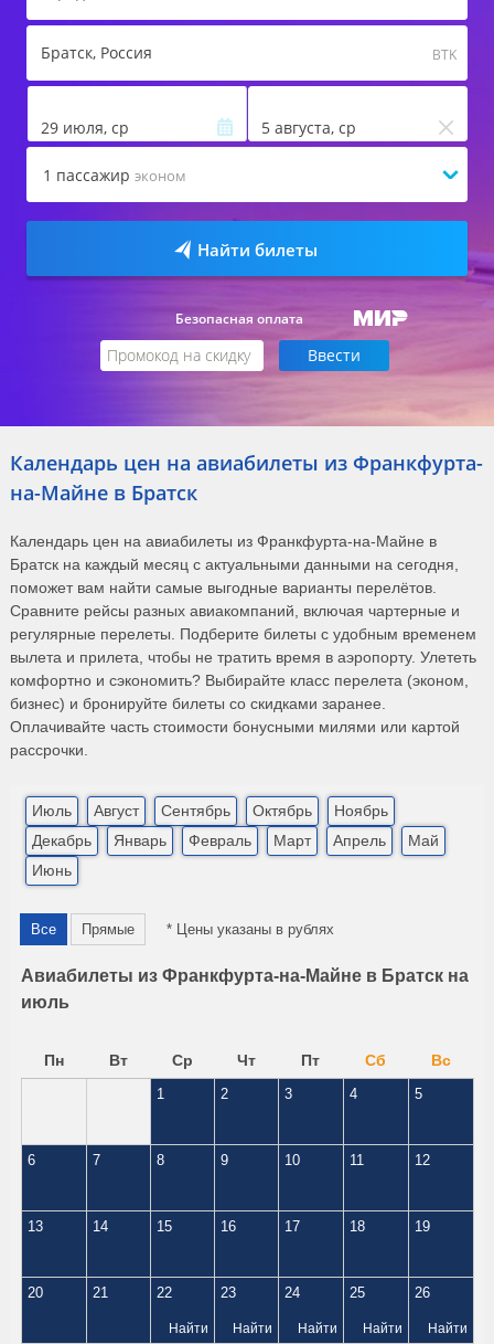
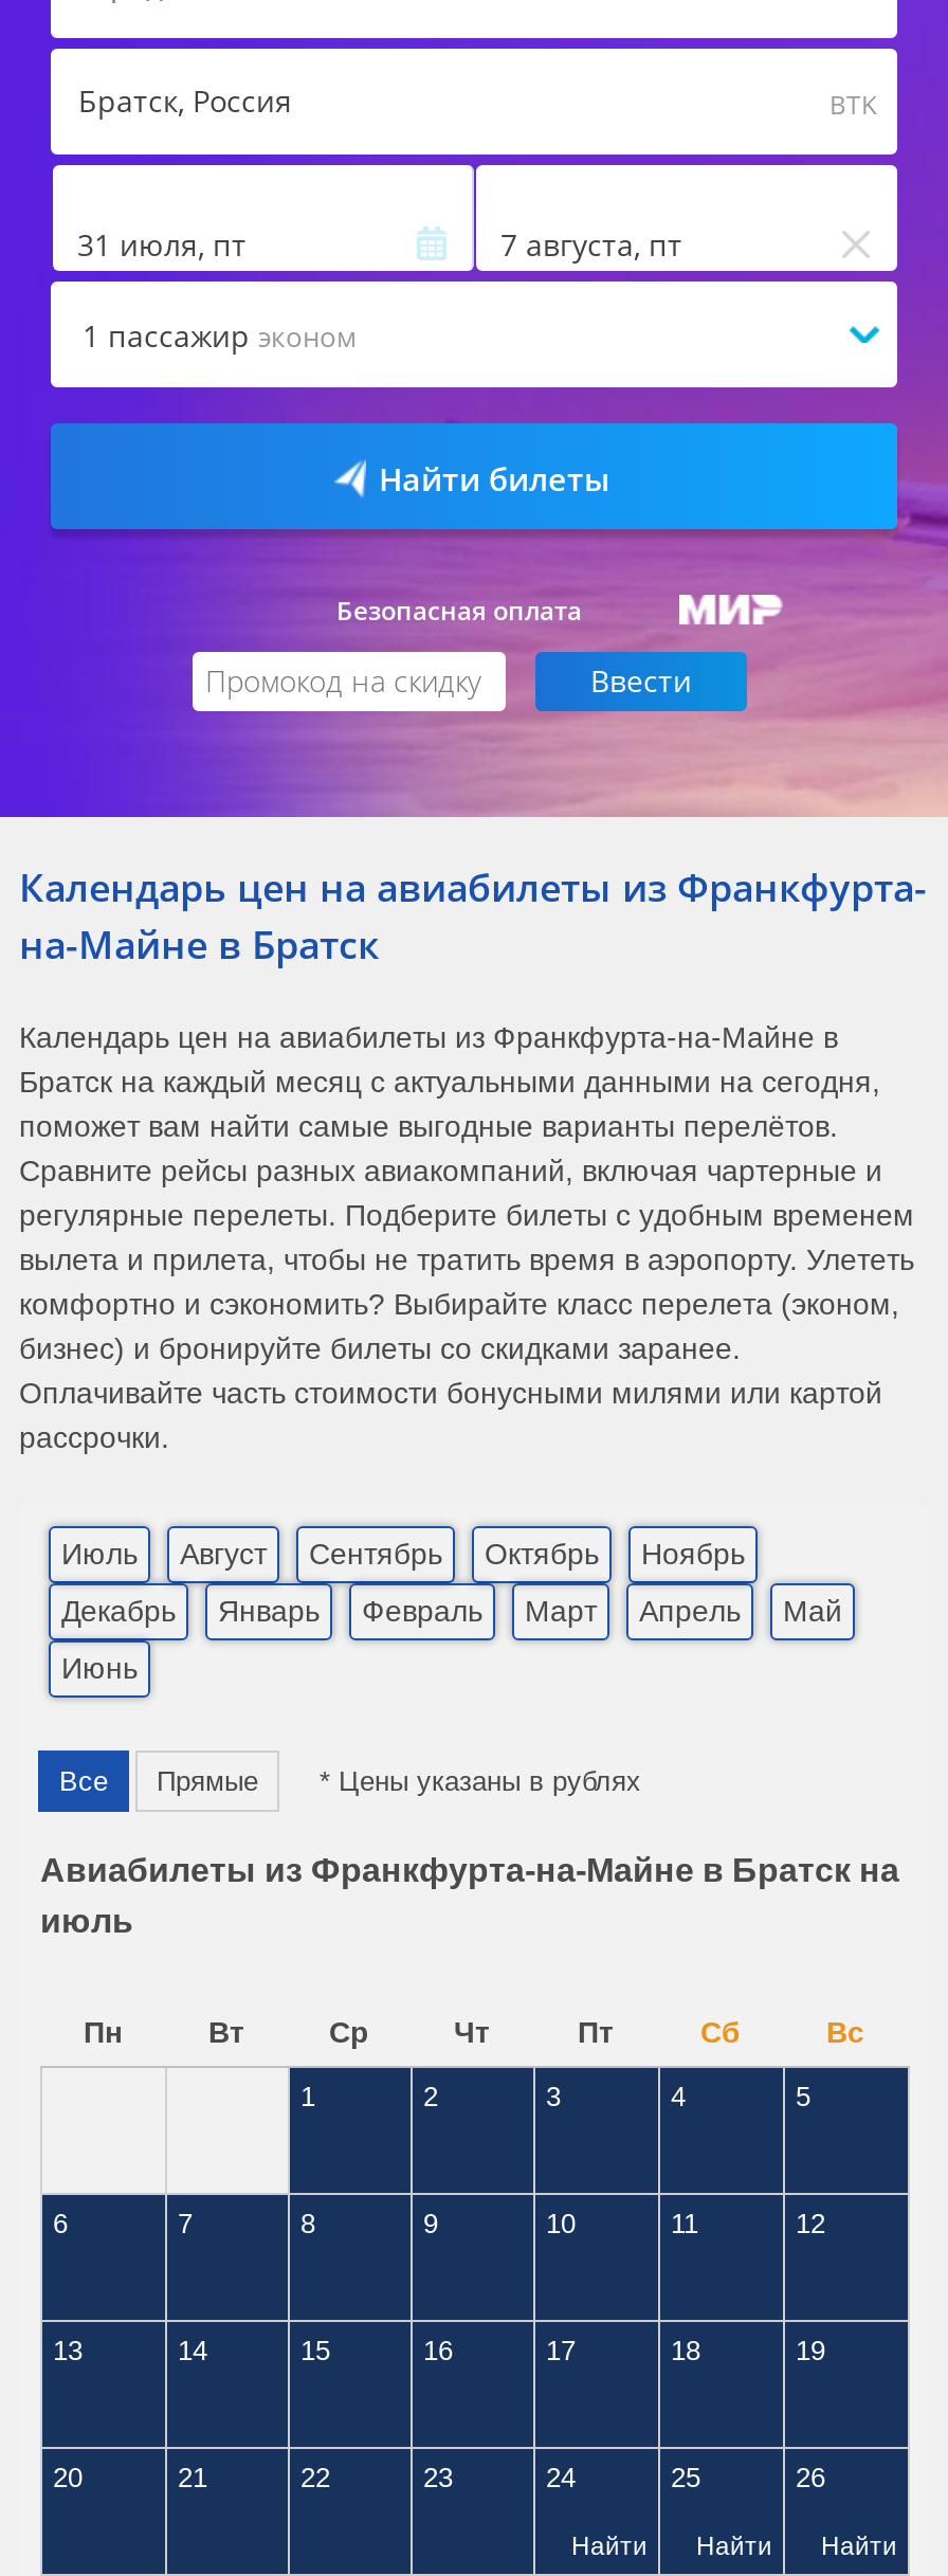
[40,117,128,138] 29 июля, ср -> [77,225,247,265] 31 июля, пт
[261,117,356,138] 5 августа, ср -> [500,225,682,265] 7 августа, пт
[169,1321,208,1336] Найти -> none
[233,1321,272,1336] Найти -> none

